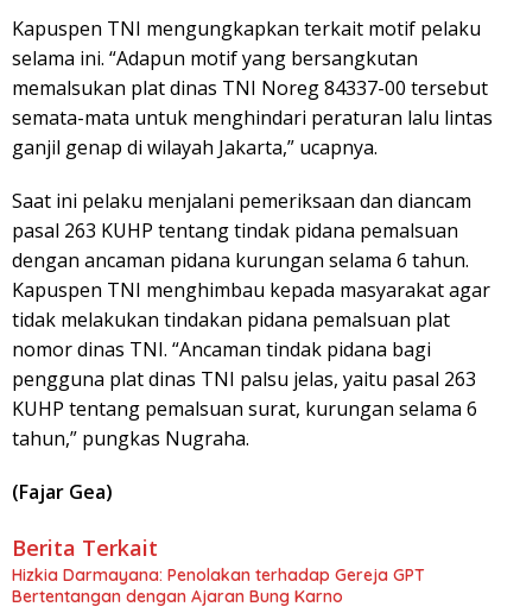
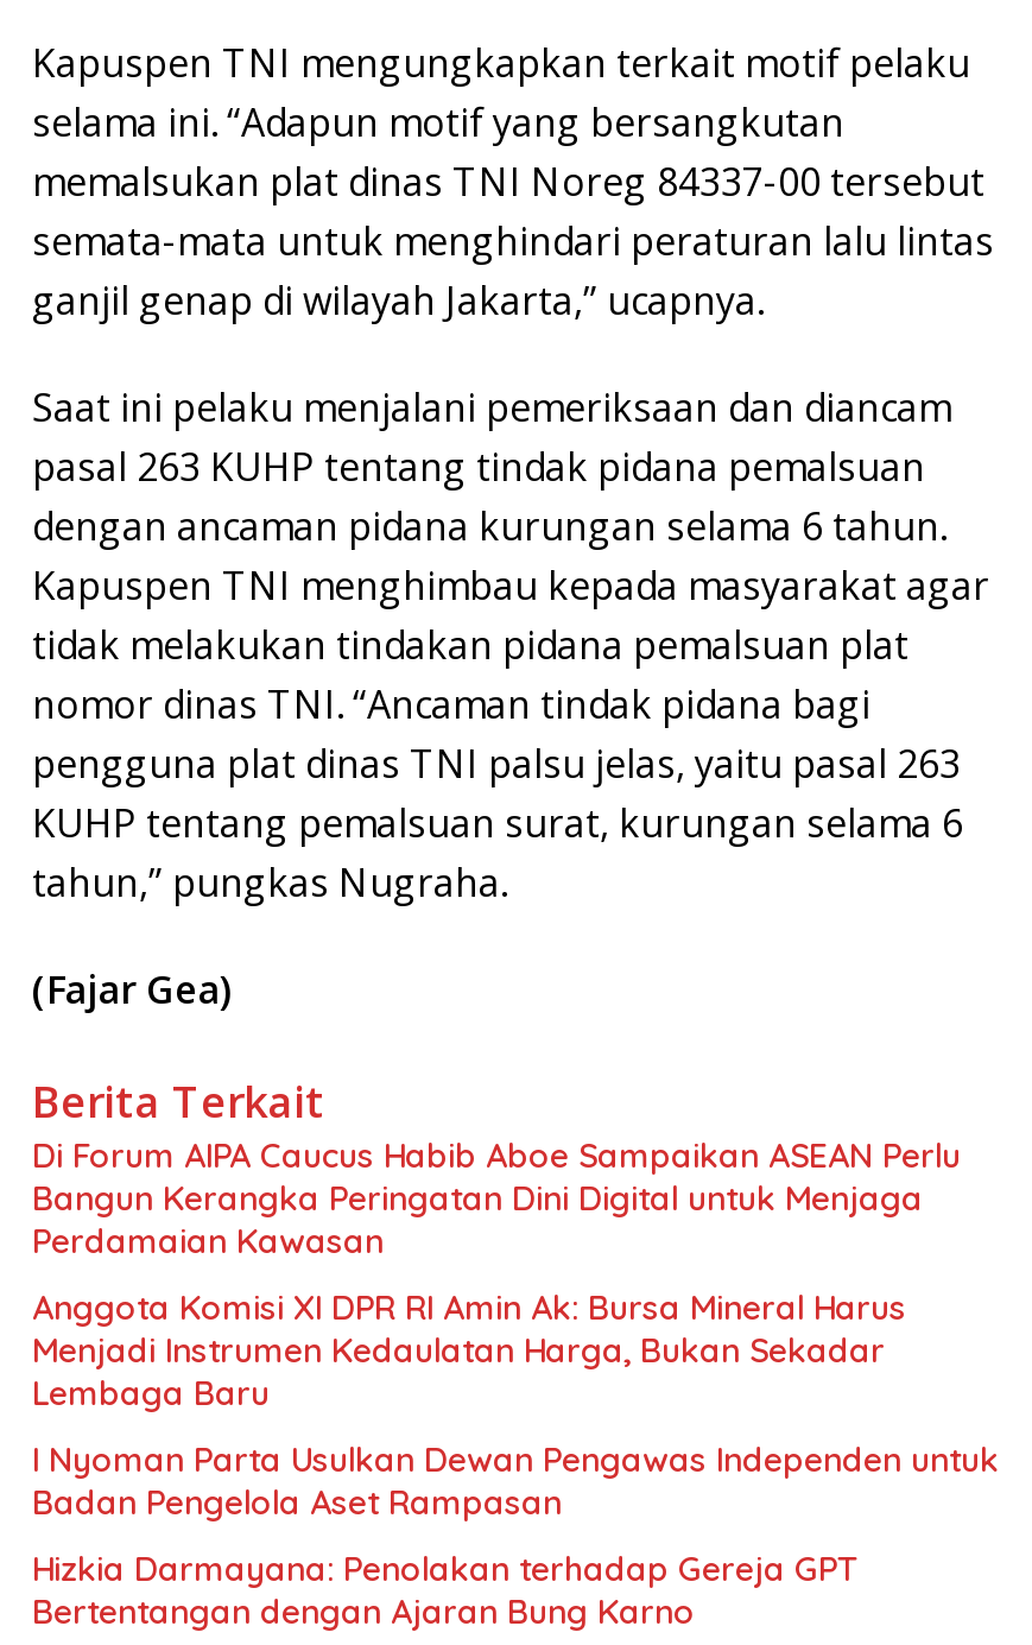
none -> [32,1133,999,1523] Di Forum AIPA Caucus Habib Aboe Sampaikan ASEAN Perlu | Bangun Kerangka Peringatan Dini Digital untuk Menjaga | Perdamaian Kawasan | Anggota Komisi XI DPR RI Amin Ak: Bursa Mineral Harus | Menjadi Instrumen Kedaulatan Harga, Bukan Sekadar | Lembaga Baru | I Nyoman Parta Usulkan Dewan Pengawas Independen untuk | Badan Pengelola Aset Rampasan

